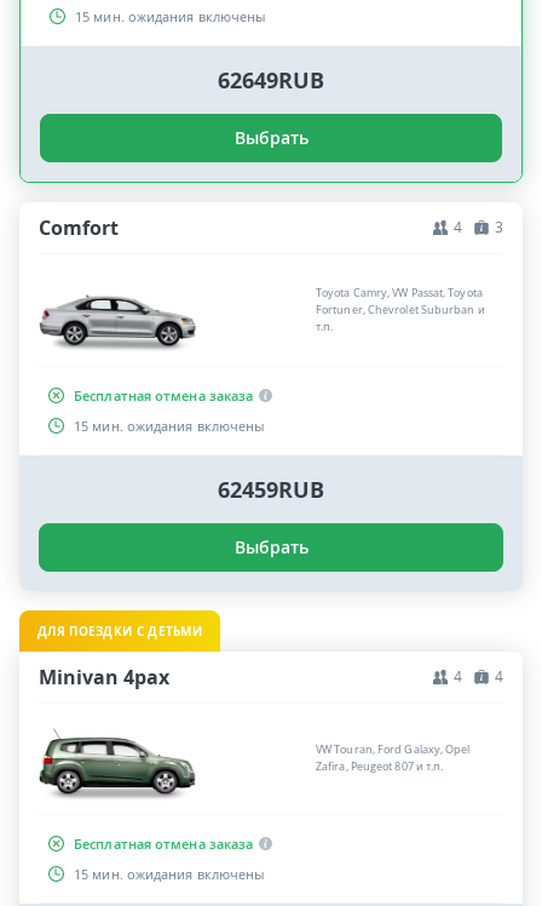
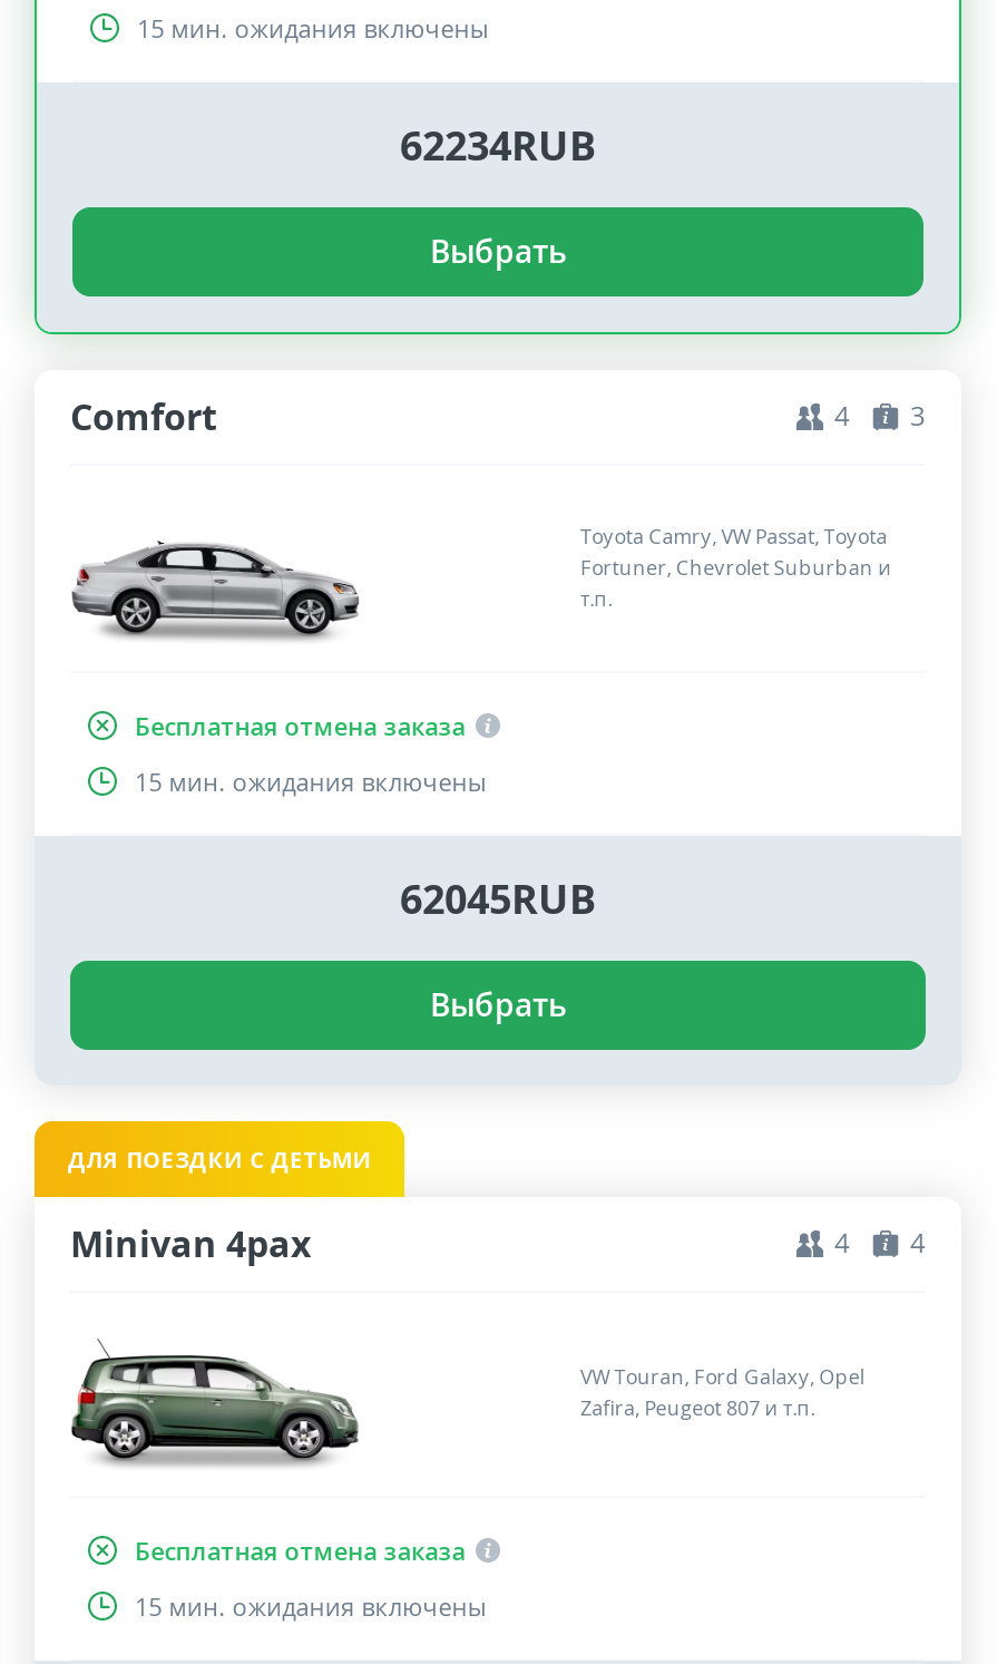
[218,65,324,94] 62649RUB -> [400,118,596,171] 62234RUB
[218,474,324,504] 62459RUB -> [400,872,596,925] 62045RUB

